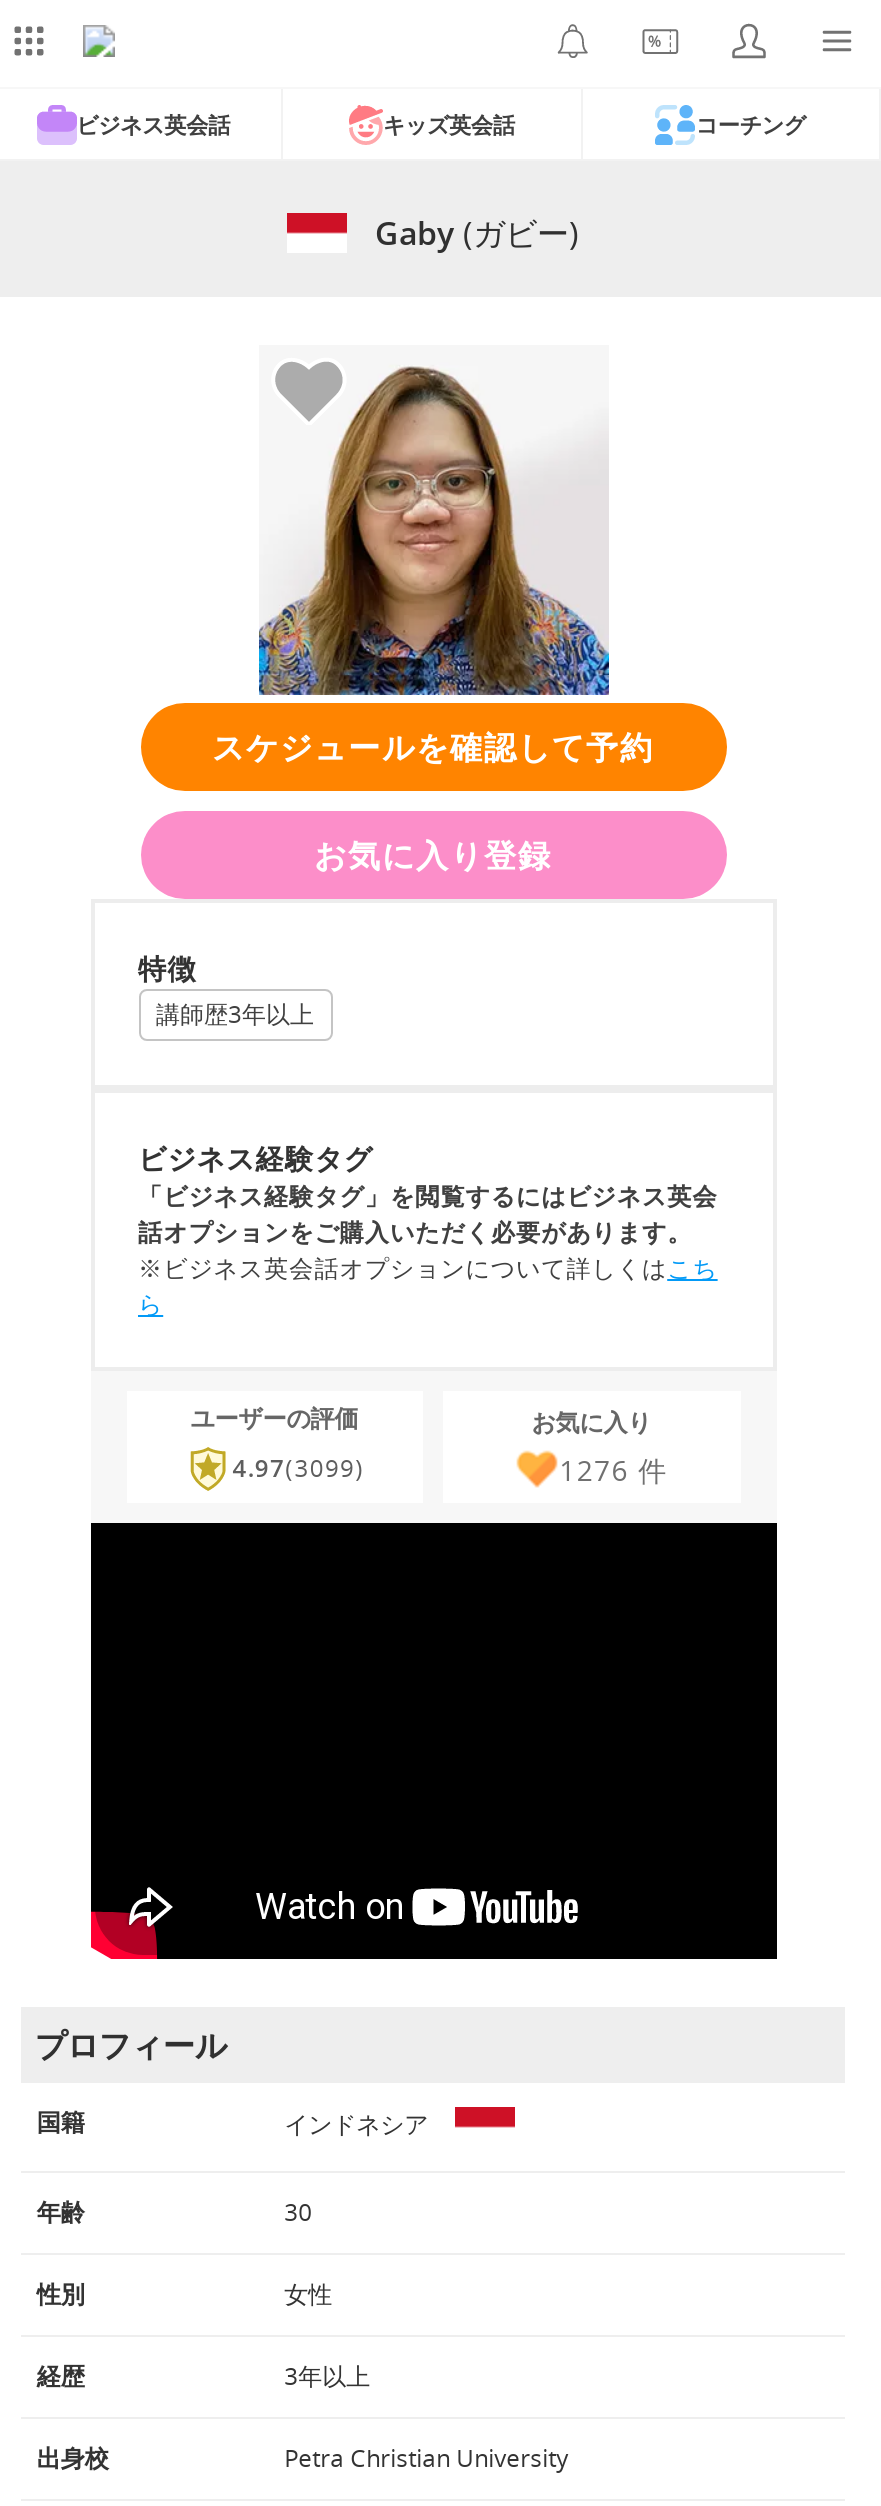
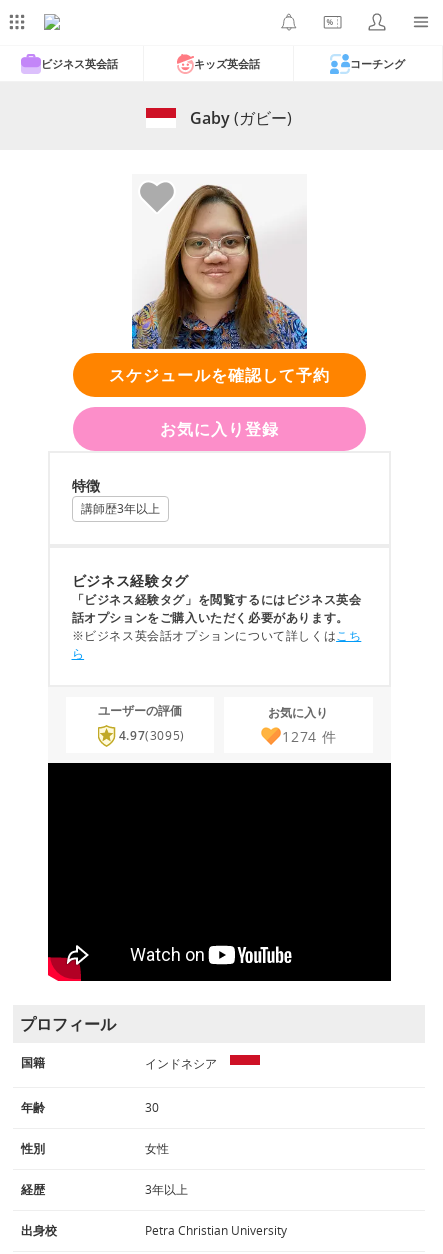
[232,1451,365,1485] 4.97(3099) -> [119,727,185,744] 4.97(3095)
[559,1450,668,1488] 1276件 -> [282,726,336,745] 1274件

